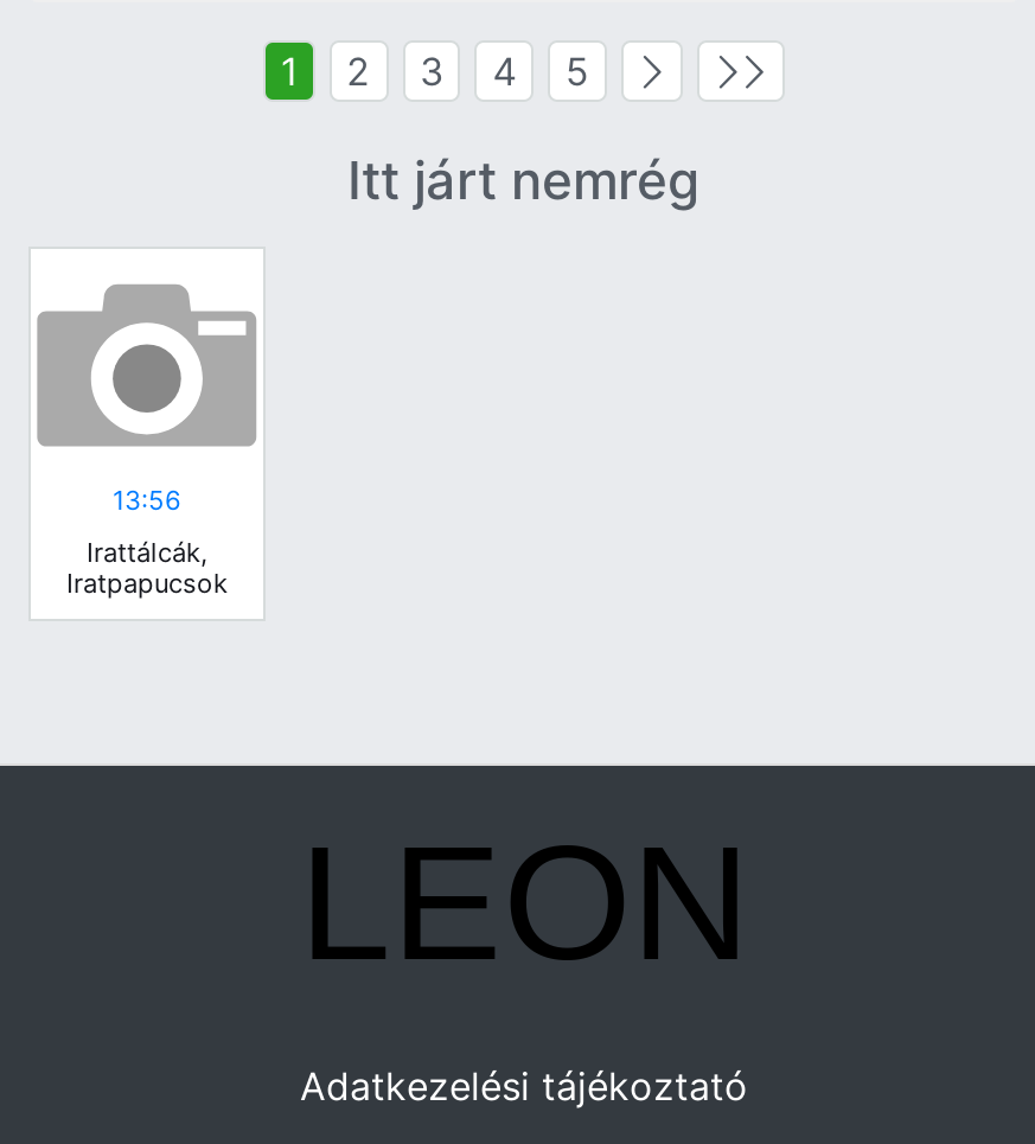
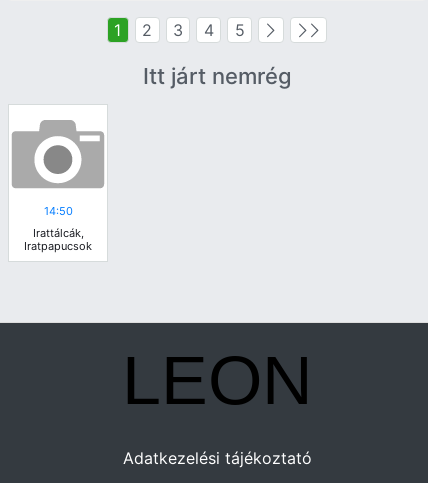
[113,482,181,516] 13:56 -> [43,203,72,217] 14:50

